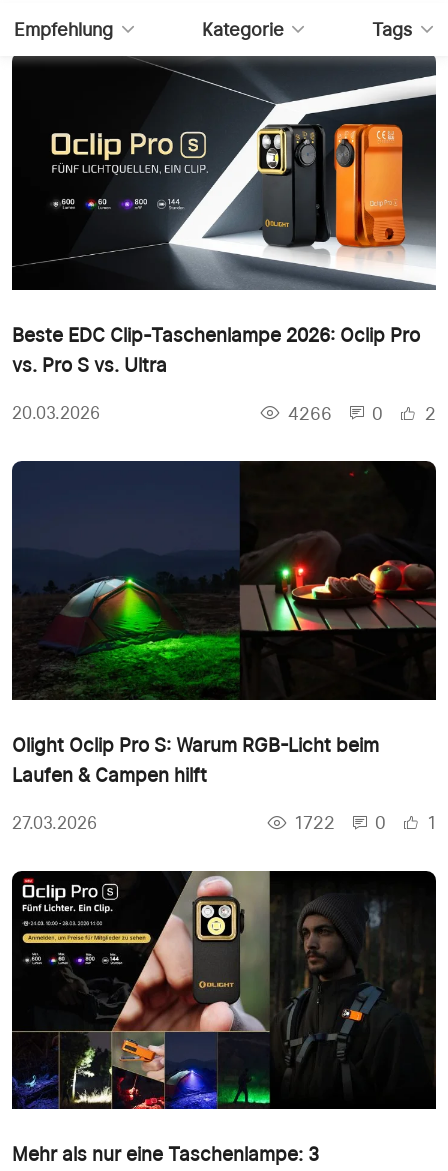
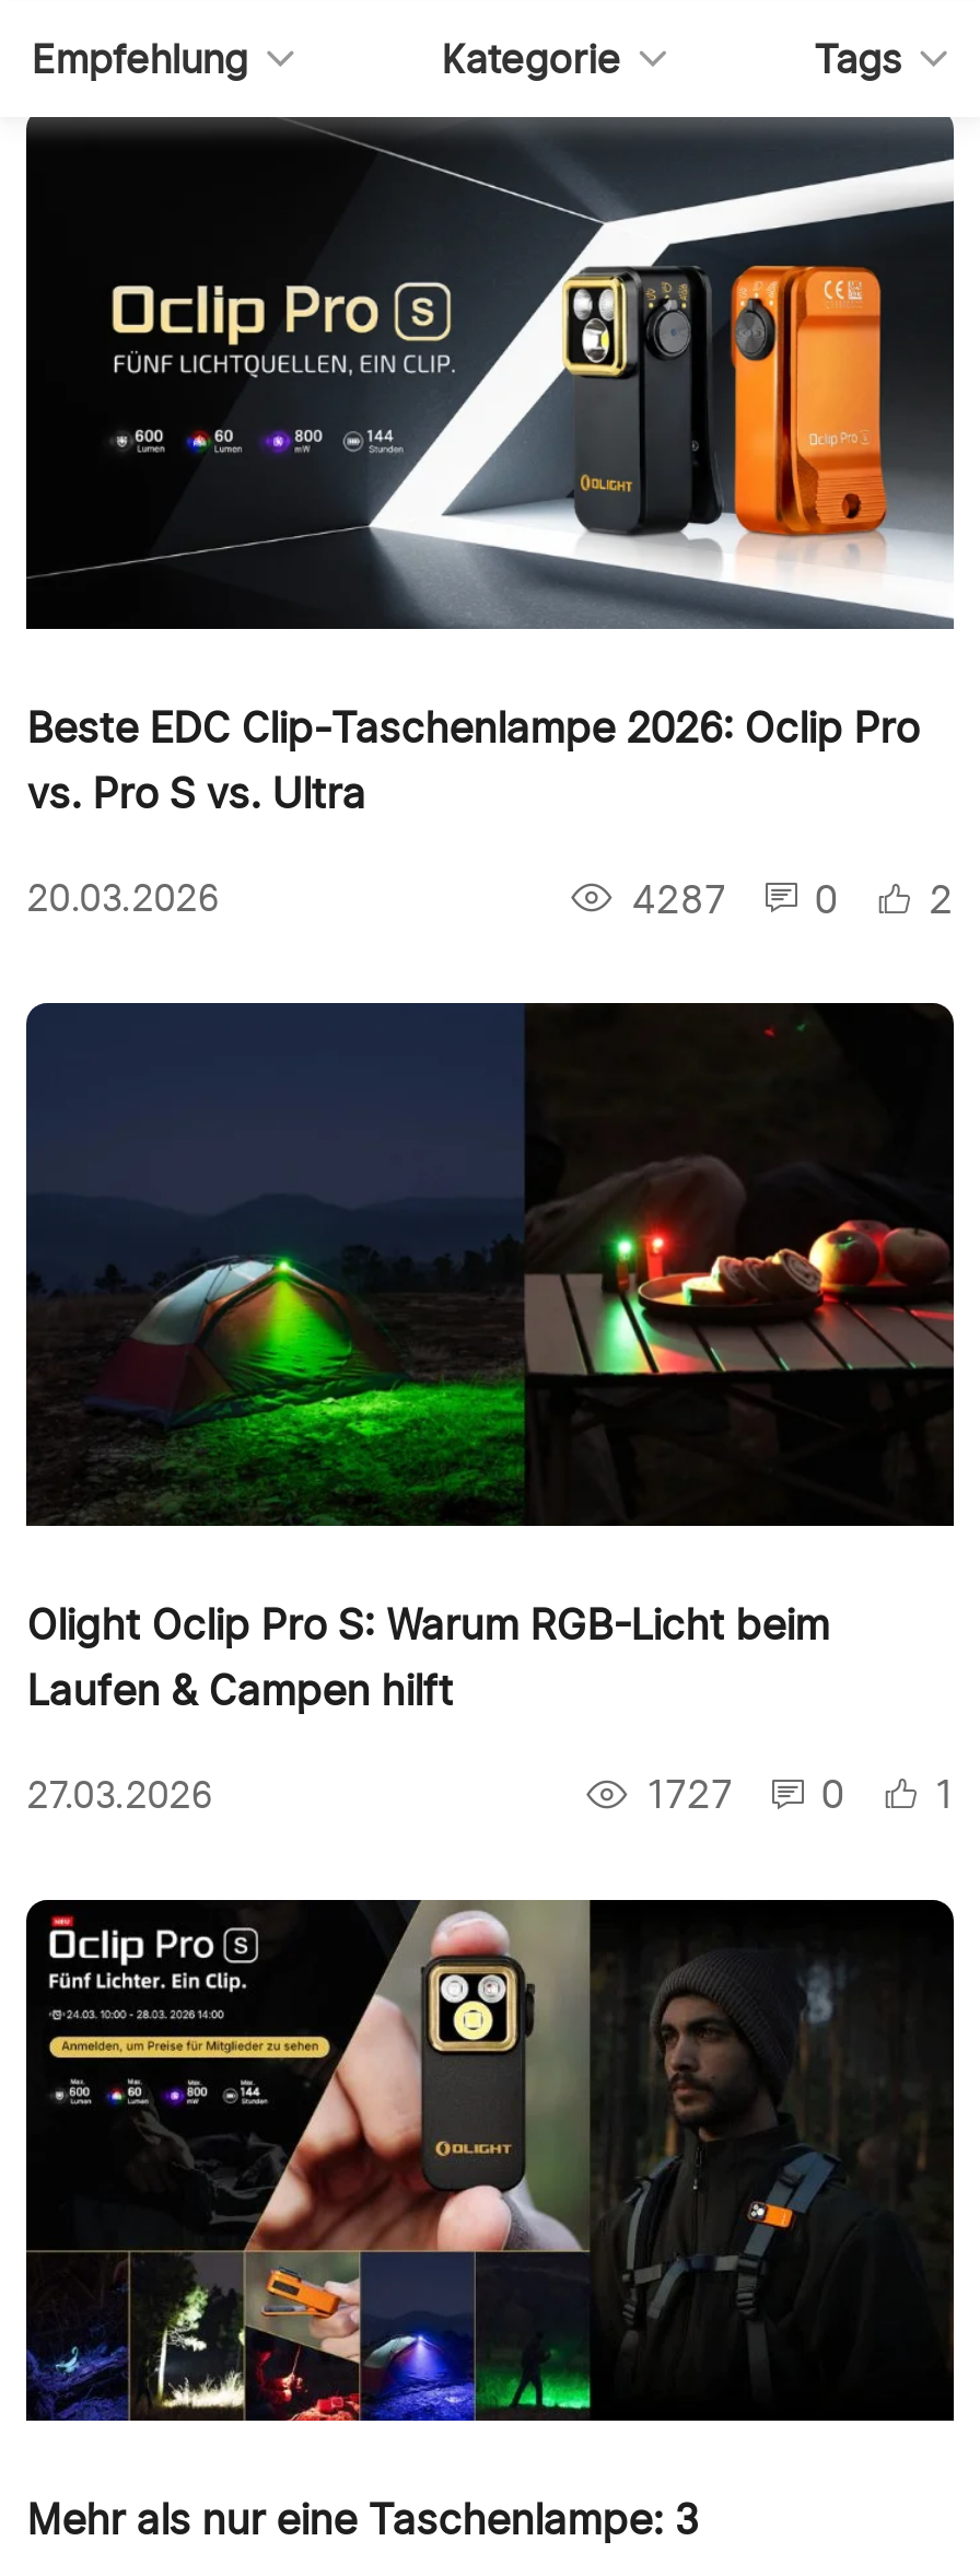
[288,403,436,424] 4266 0 2 -> [632,876,953,922] 4287 0 2
[295,812,436,833] 1722 0 1 -> [647,1771,953,1817] 1727 0 1

